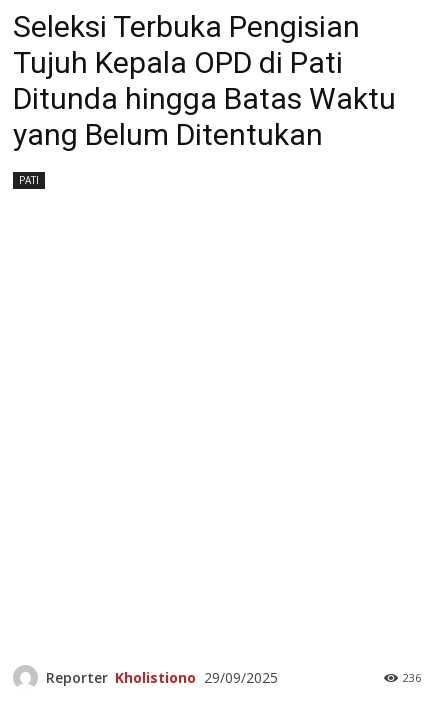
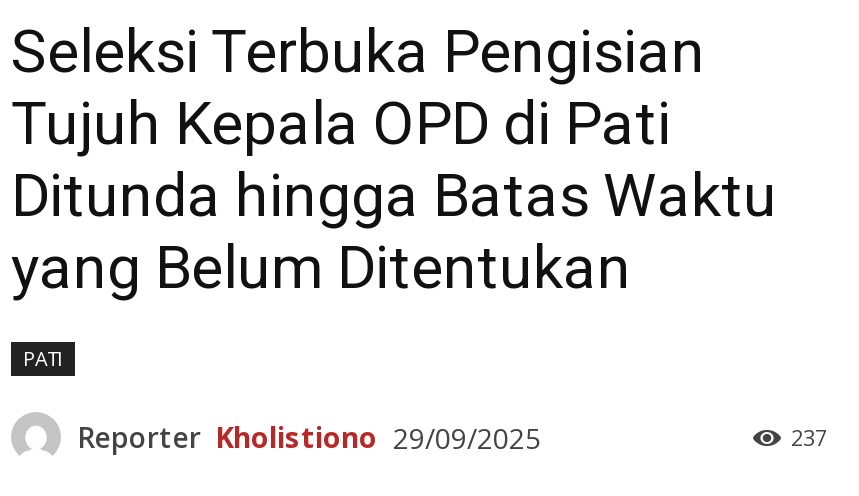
[403,670,421,685] 236 -> [791,422,827,452] 237

